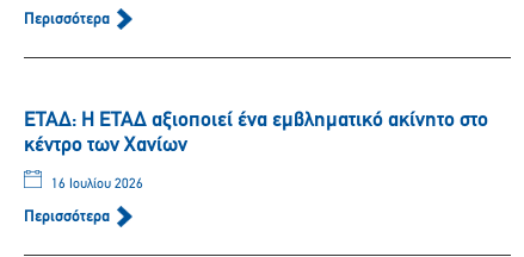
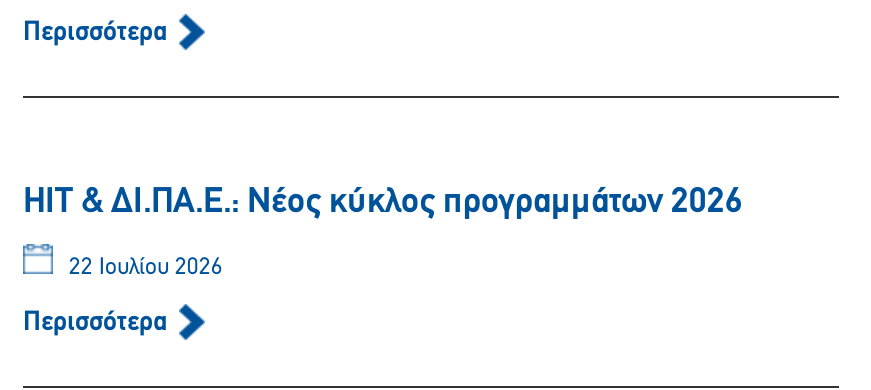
[24,109,488,157] ΕΤΑΔ: Η ΕΤΑΔ αξιοποιεί ένα εμβληματικό ακίνητο στο | κέντρο των Χανίων -> [23,184,743,222] HIT & ΔΙ.ΠΑ.Ε.: Νέος κύκλος προγραμμάτων 2026
[48,177,143,191] 16 Ιουλίου 2026 -> [63,256,223,280] 22 Ιουλίου 2026

